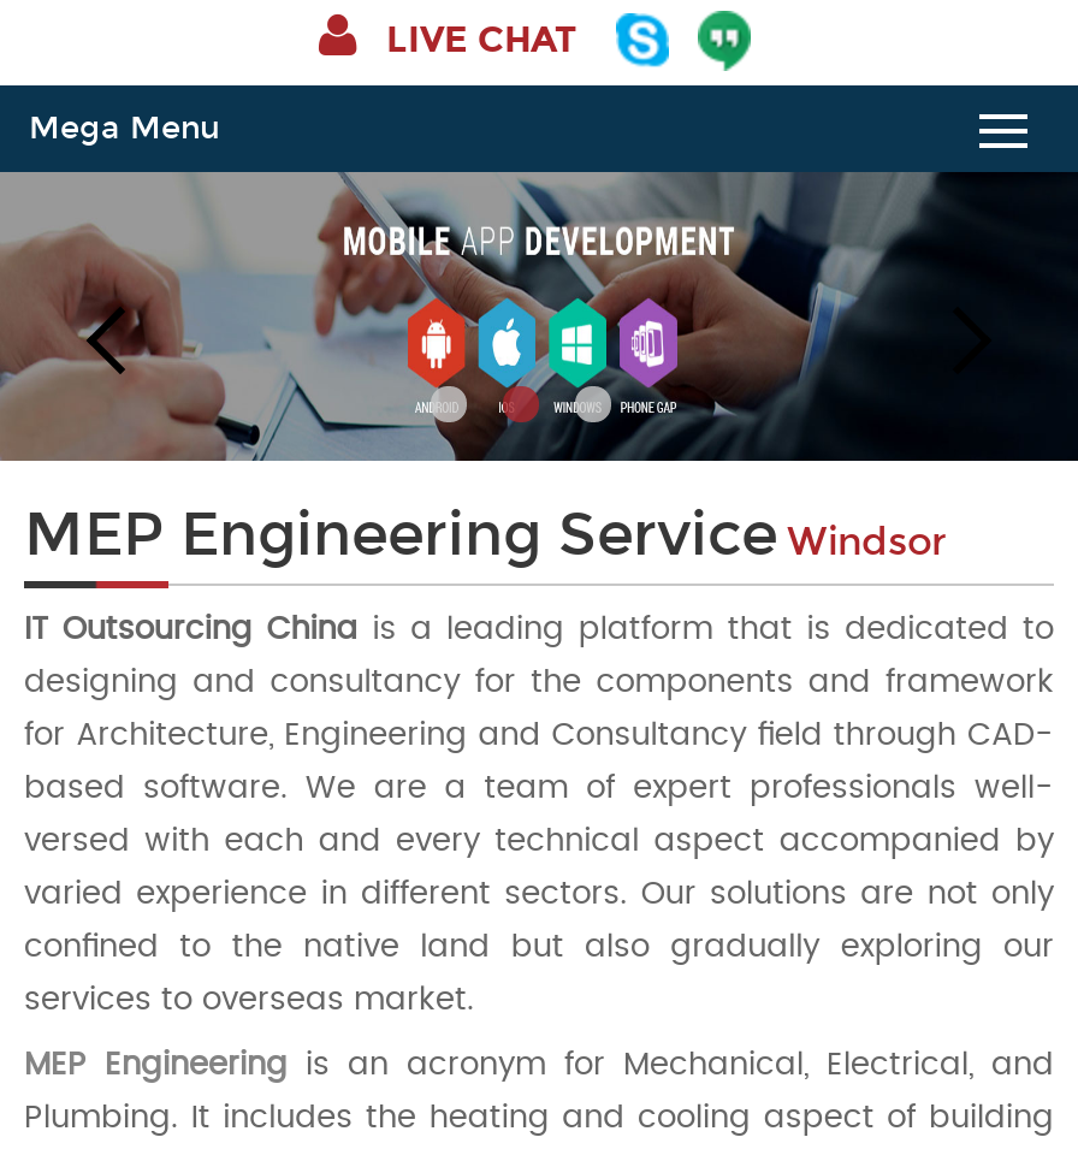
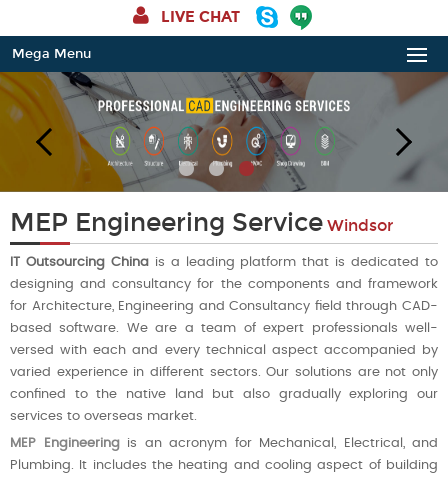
[7,170,1071,463] [image] -> [3,72,445,193] [image]

